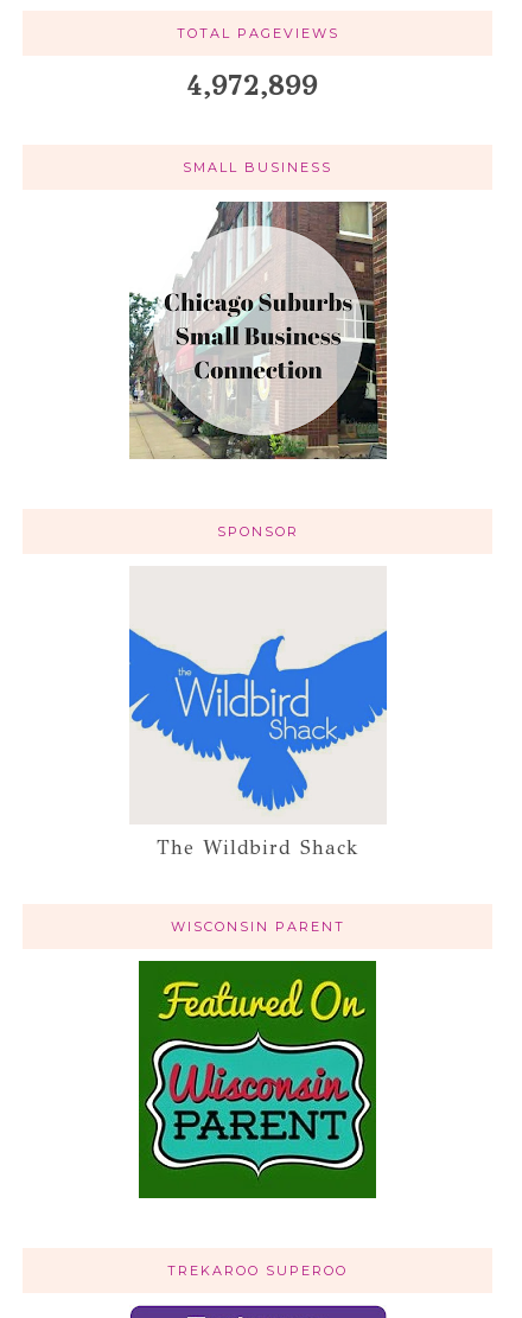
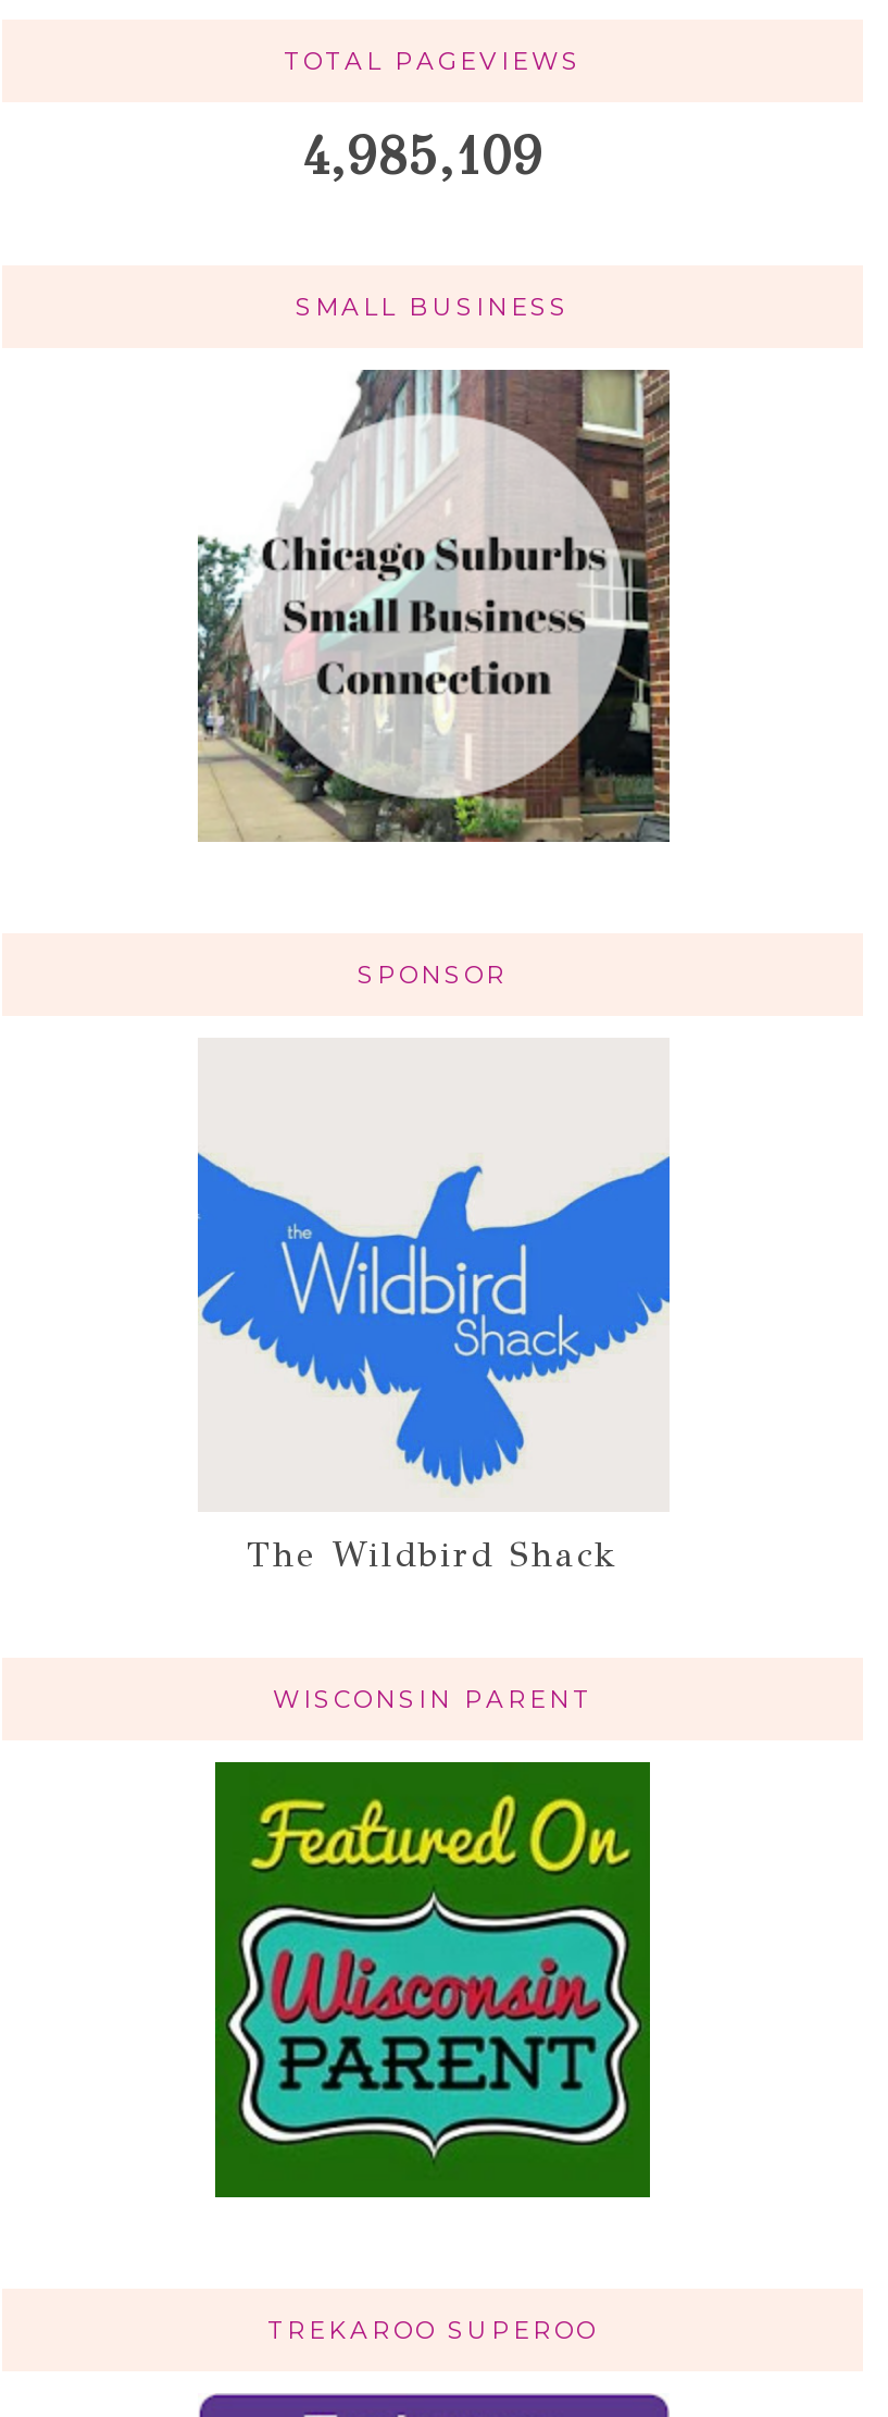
[186,68,317,103] 4,972,899 -> [301,124,542,190] 4,985,109

